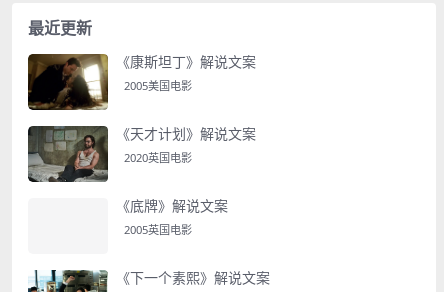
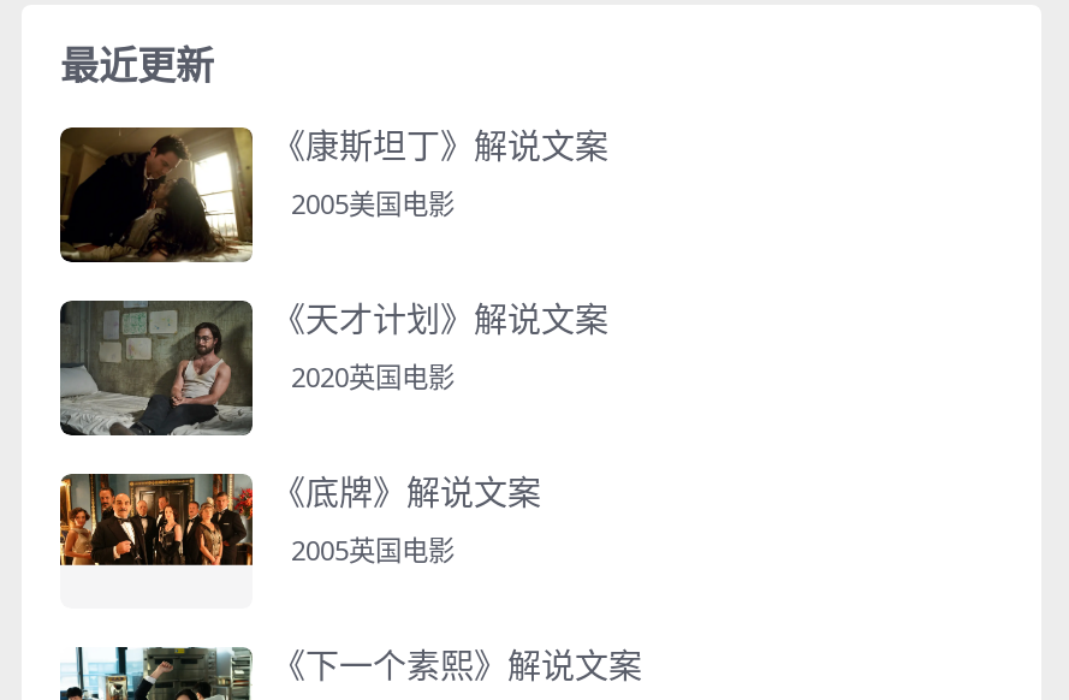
none -> [58,471,255,568] [image]

